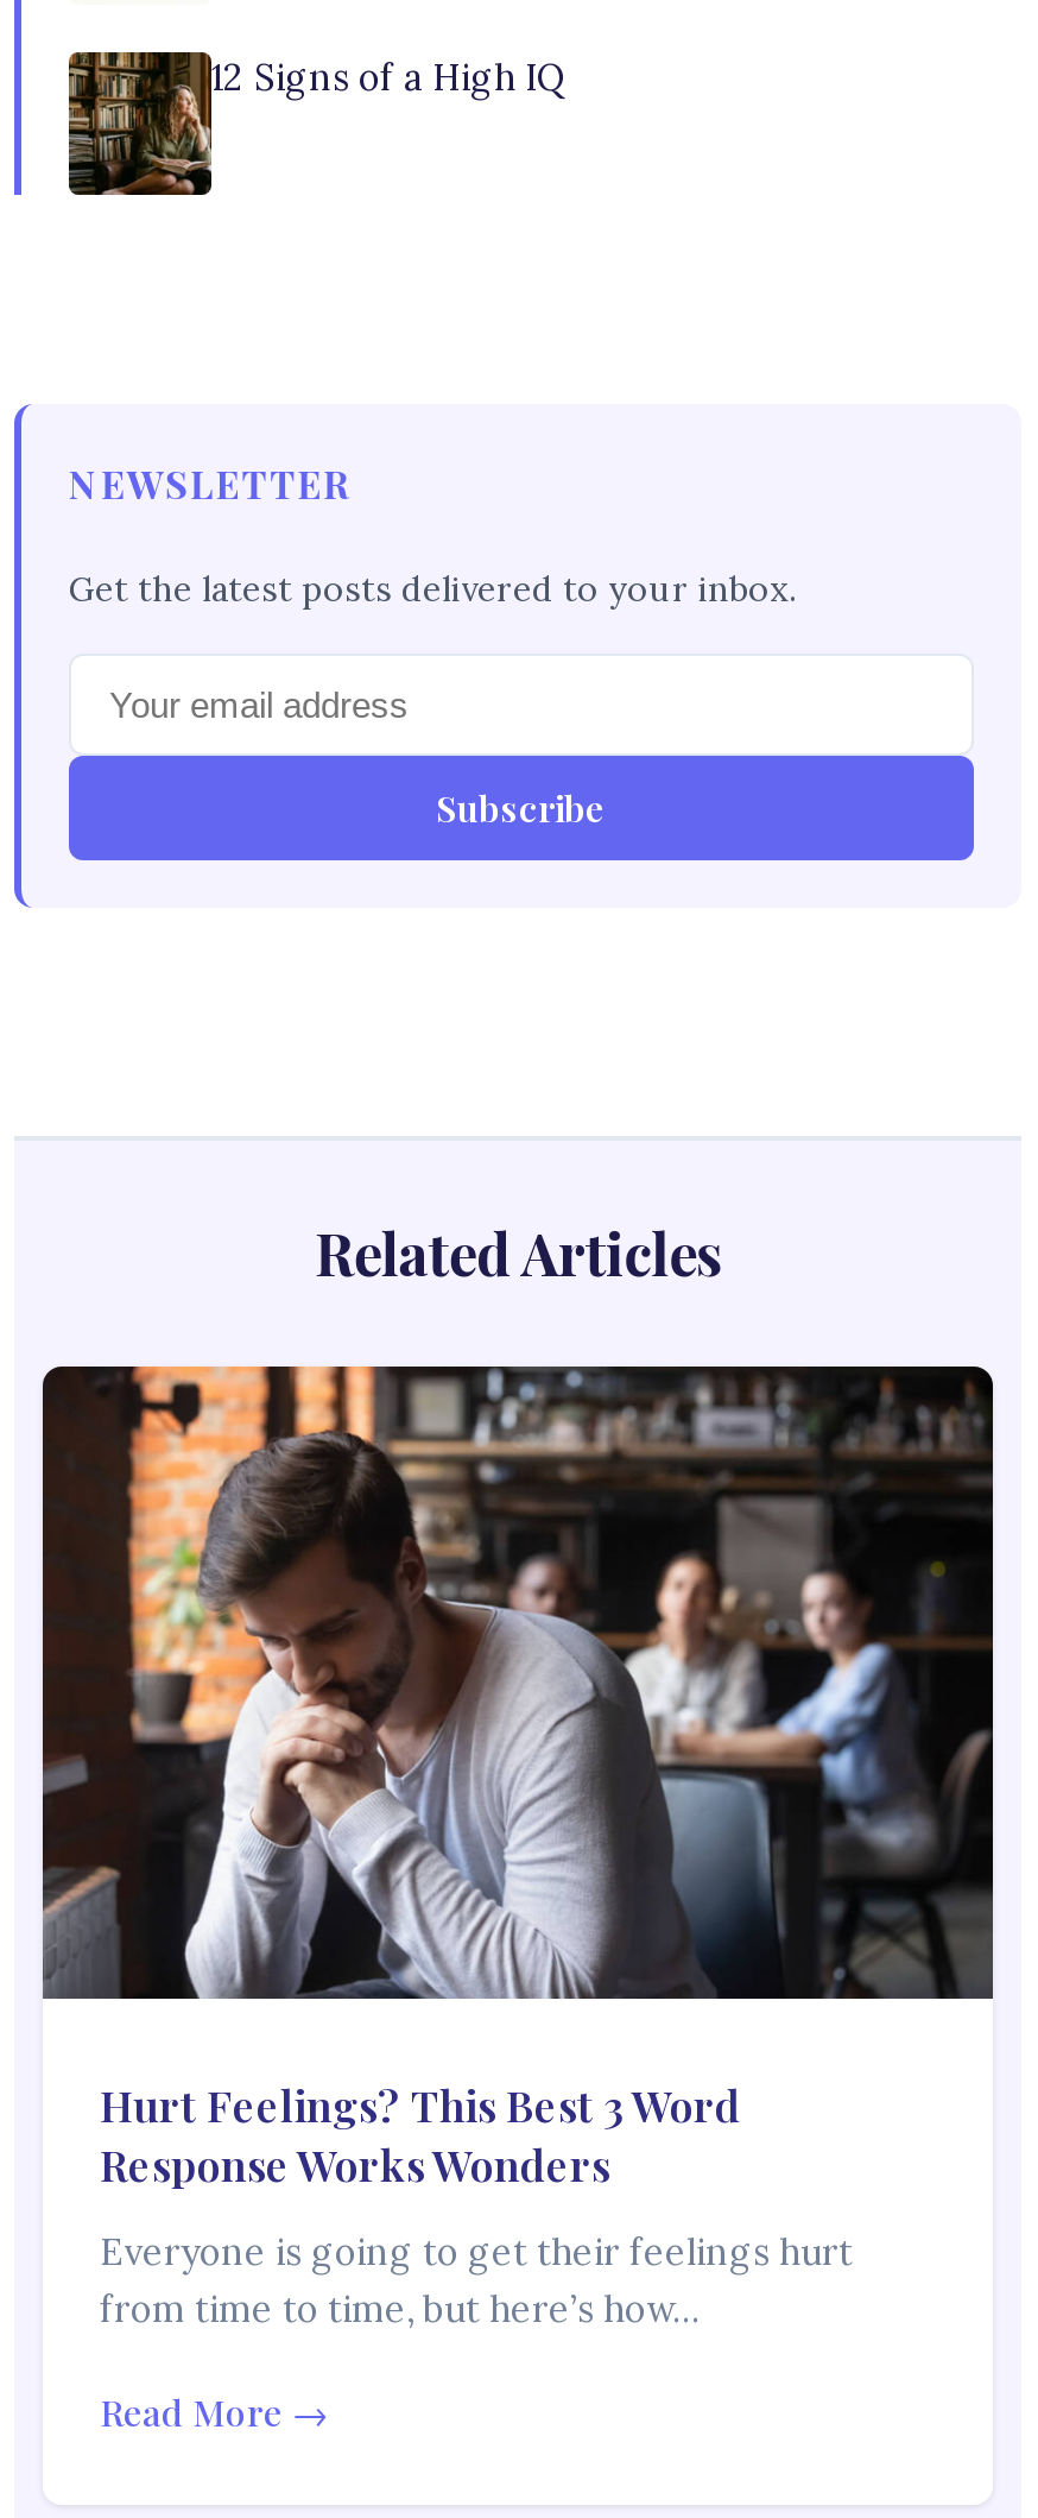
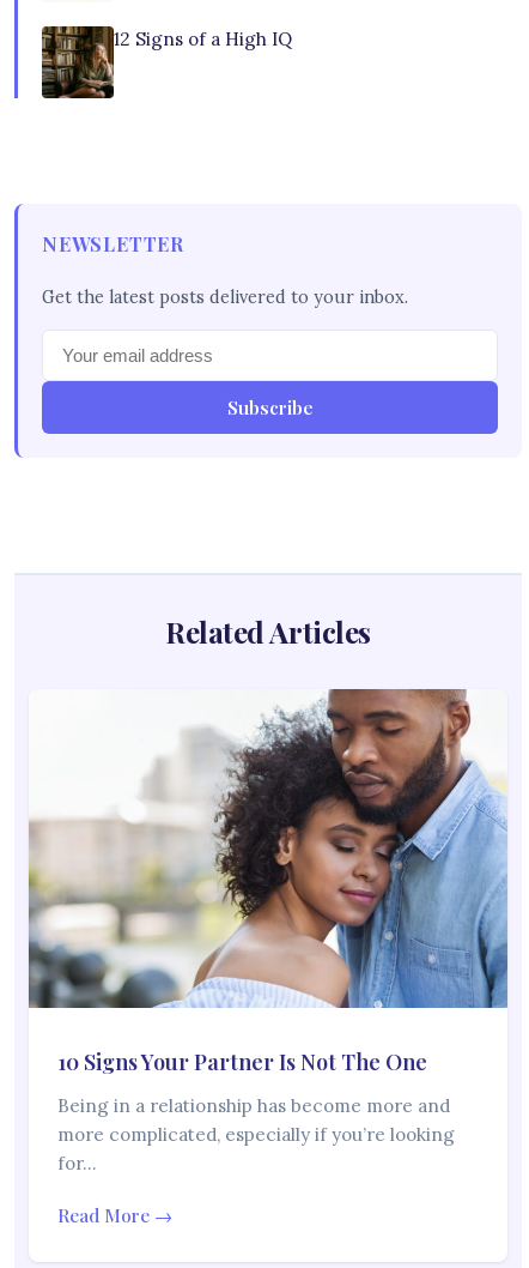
[40,1364,995,2195] [image] | Hurt Feelings? This Best 3 Word | Response Works Wonders -> [28,688,509,1077] [image] | 10 Signs Your Partner Is Not The One
[100,2230,853,2332] Everyone is going to get their feelings hurt | from time to time, but here’s how… -> [57,1095,455,1175] Being in a relationship has become more and | more complicated, especially if you’re looking | for…

